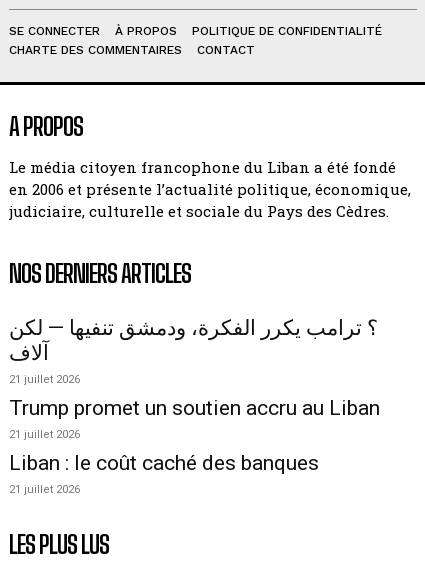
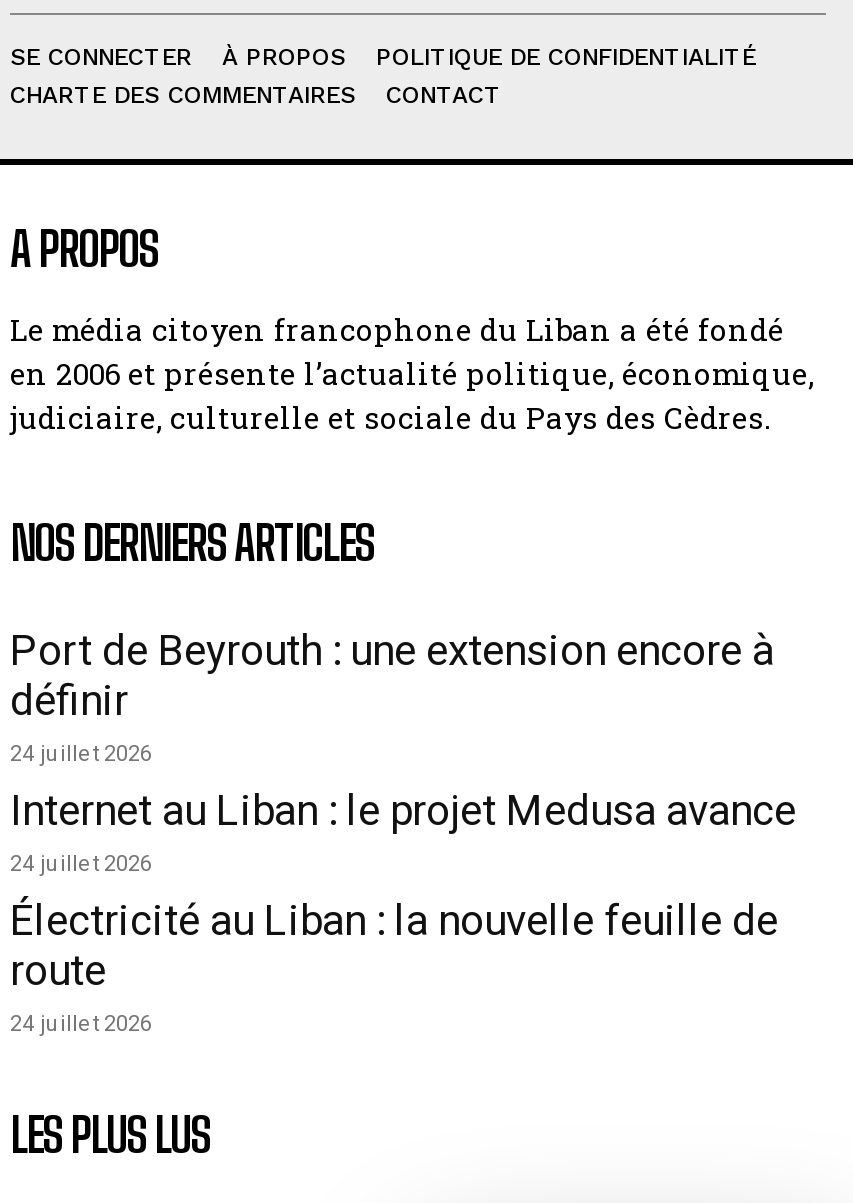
[9,316,380,496] ؟ ترامب يكرر الفكرة، ودمشق تنفيها — لكن | آلاف | 21 juillet 2026 | Trump promet un soutien accru au Liban | 21 juillet 2026 | Liban : le coût caché des banques | 21 juillet 2026 -> [10,627,796,1037] Port de Beyrouth : une extension encore à | définir | 24 juillet 2026 | Internet au Liban : le projet Medusa avance | 24 juillet 2026 | Électricité au Liban : la nouvelle feuille de | route | 24 juillet 2026

